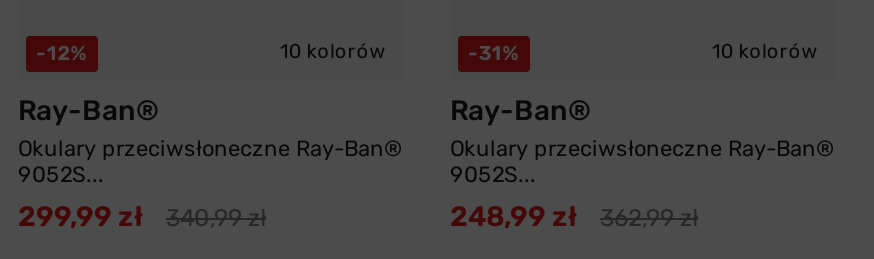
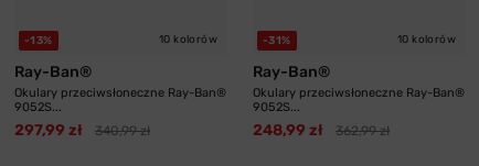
[36,42,87,66] -12% -> [24,34,53,47] -13%
[18,200,144,234] 299,99 zł -> [14,121,83,140] 297,99 zł

